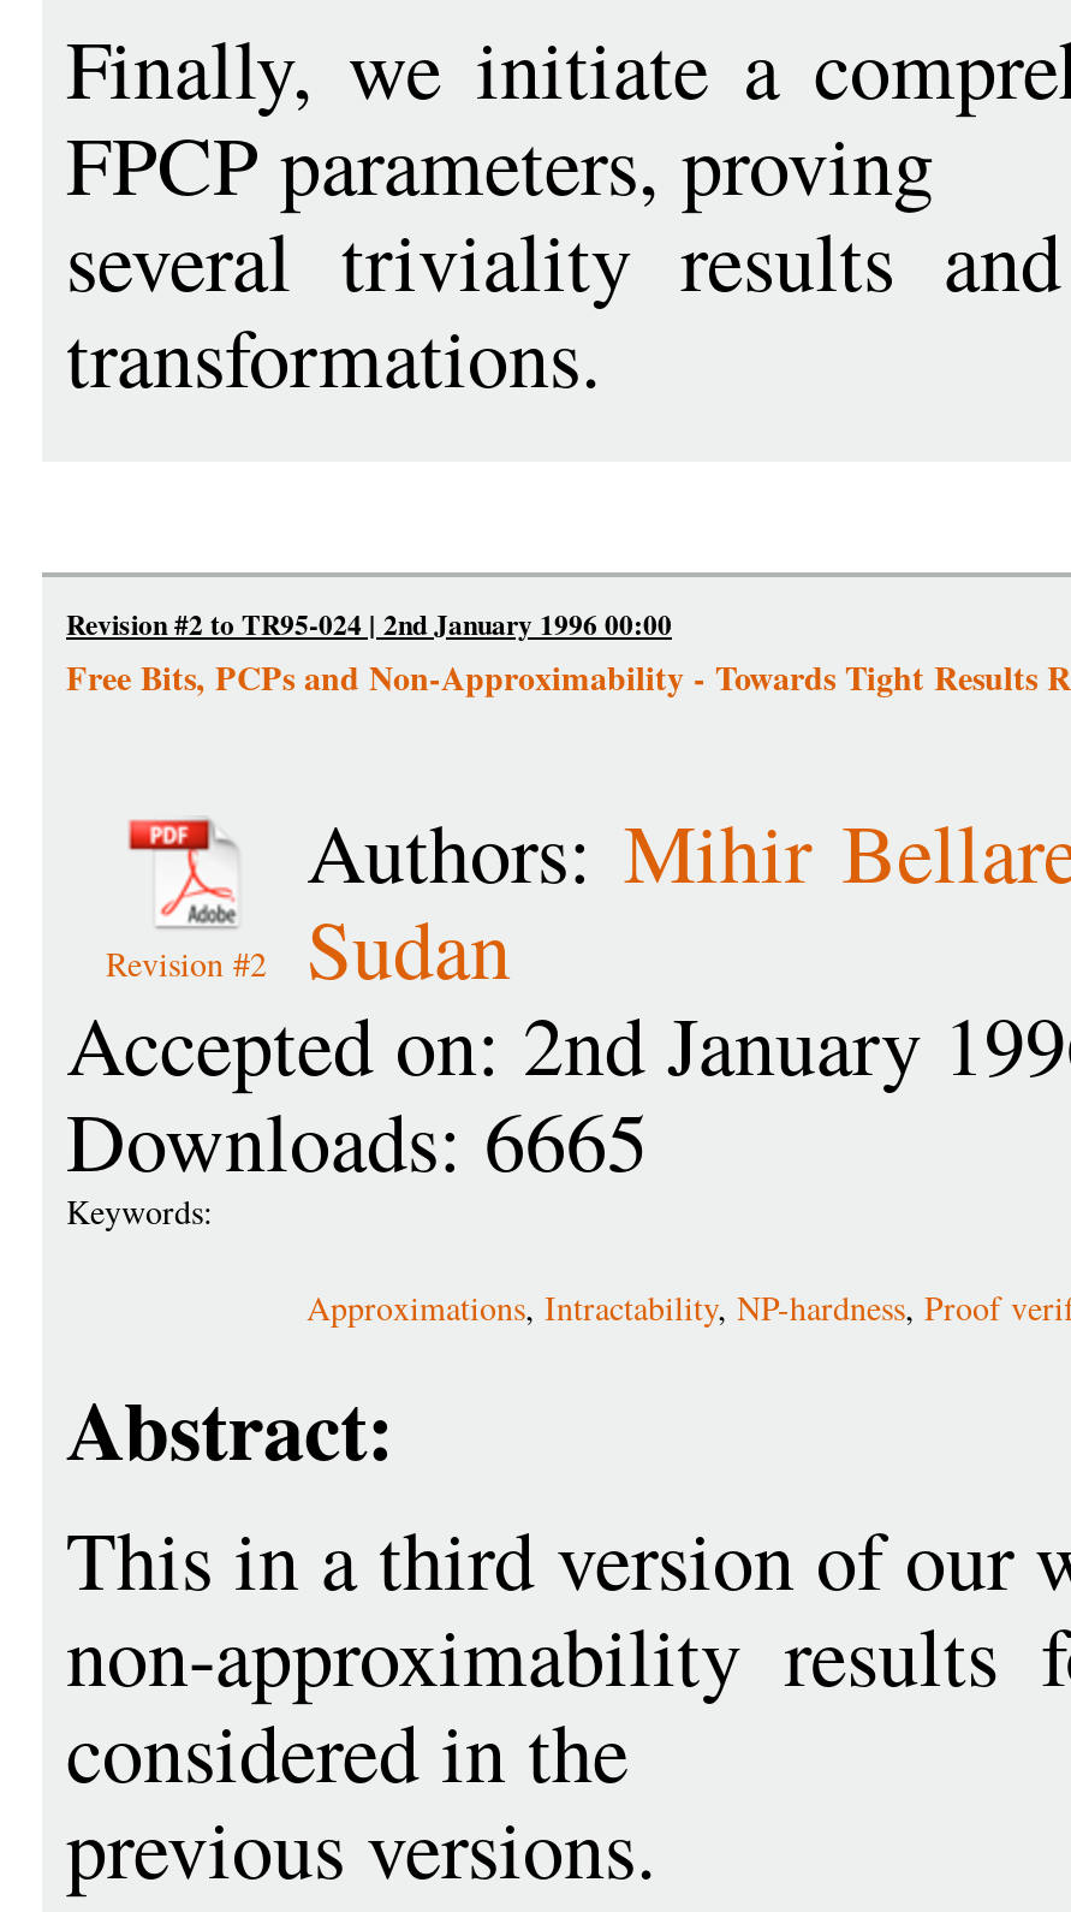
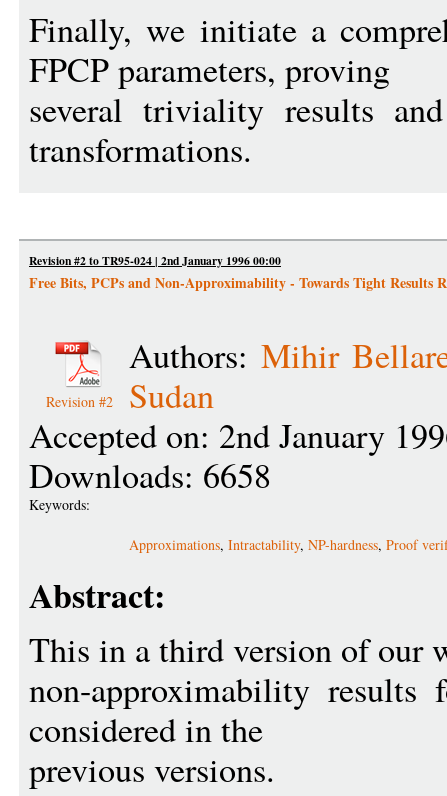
[66,1085,648,1195] Downloads: 6665 -> [29,452,271,498] Downloads: 6658

